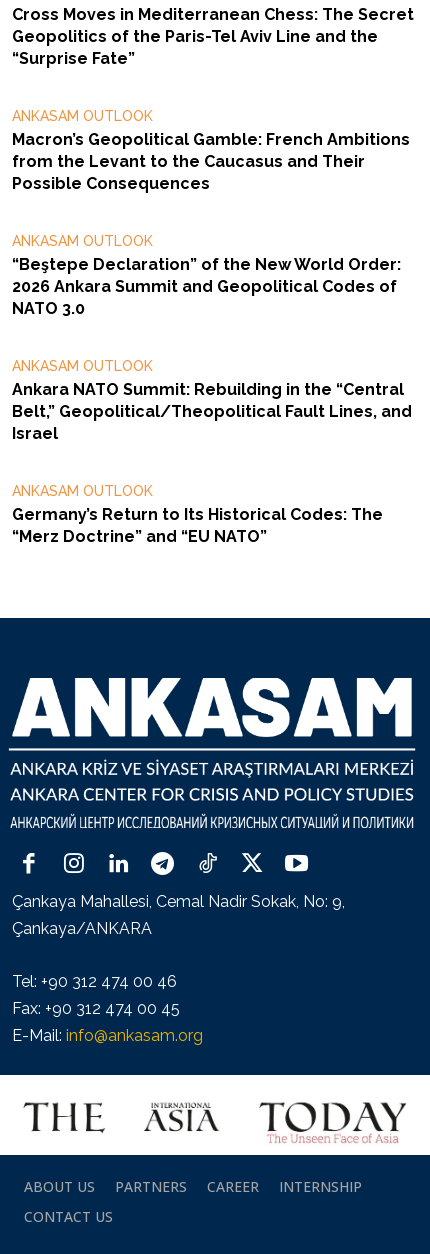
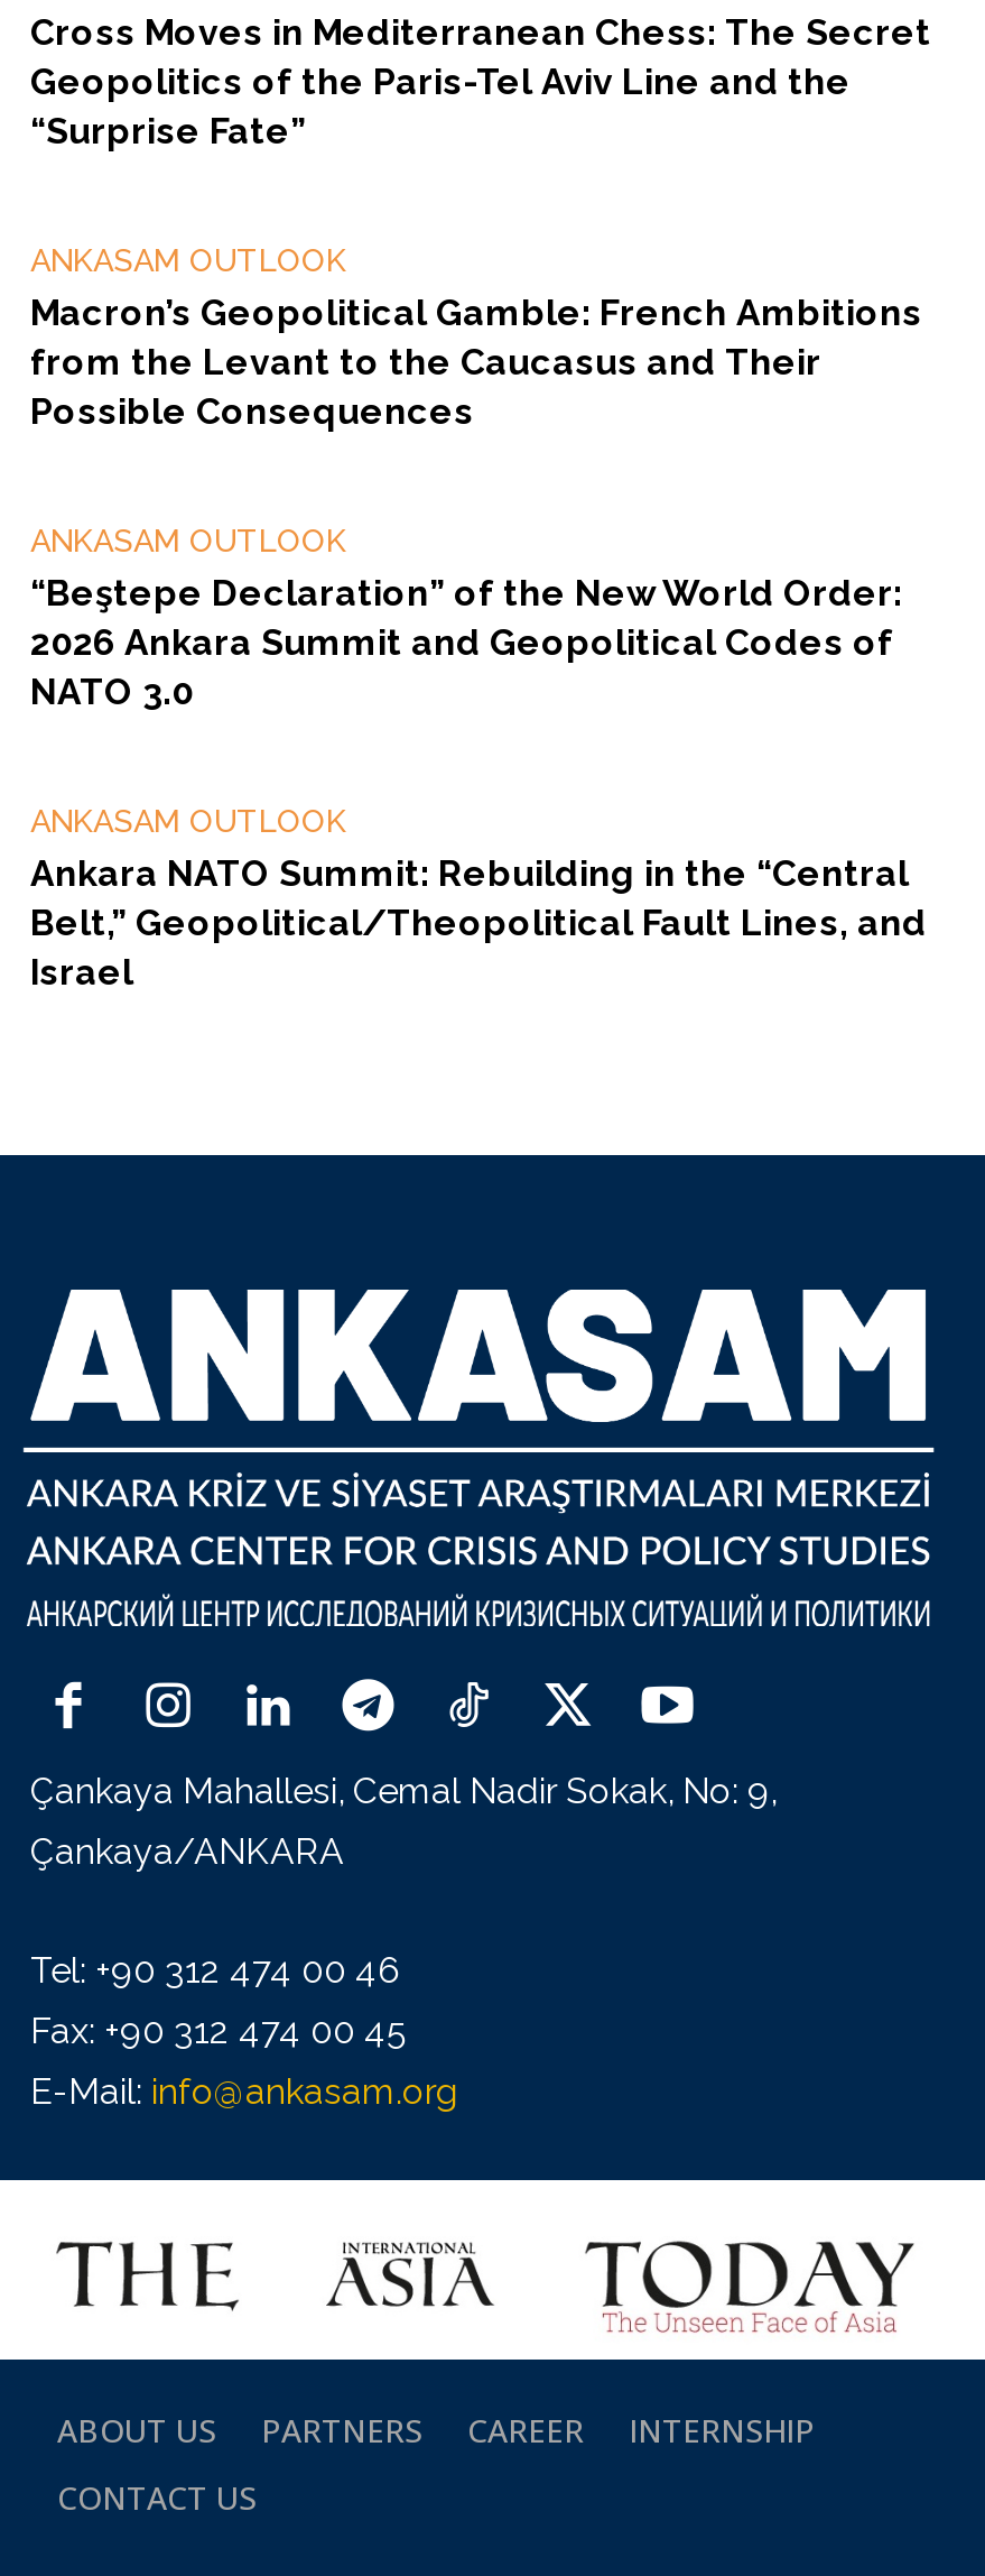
[12,483,383,546] ANKASAM OUTLOOK | Germany’s Return to Its Historical Codes: The | “Merz Doctrine” and “EU NATO” -> none

